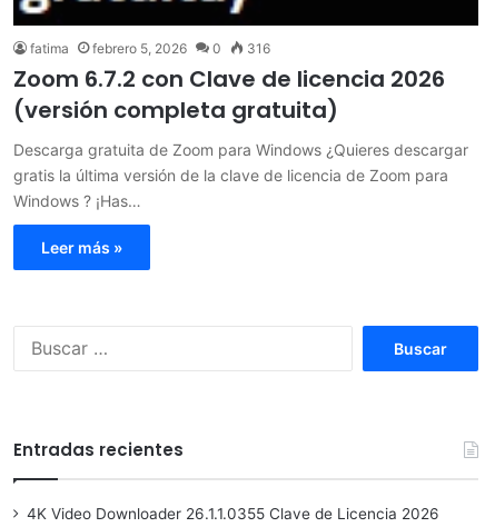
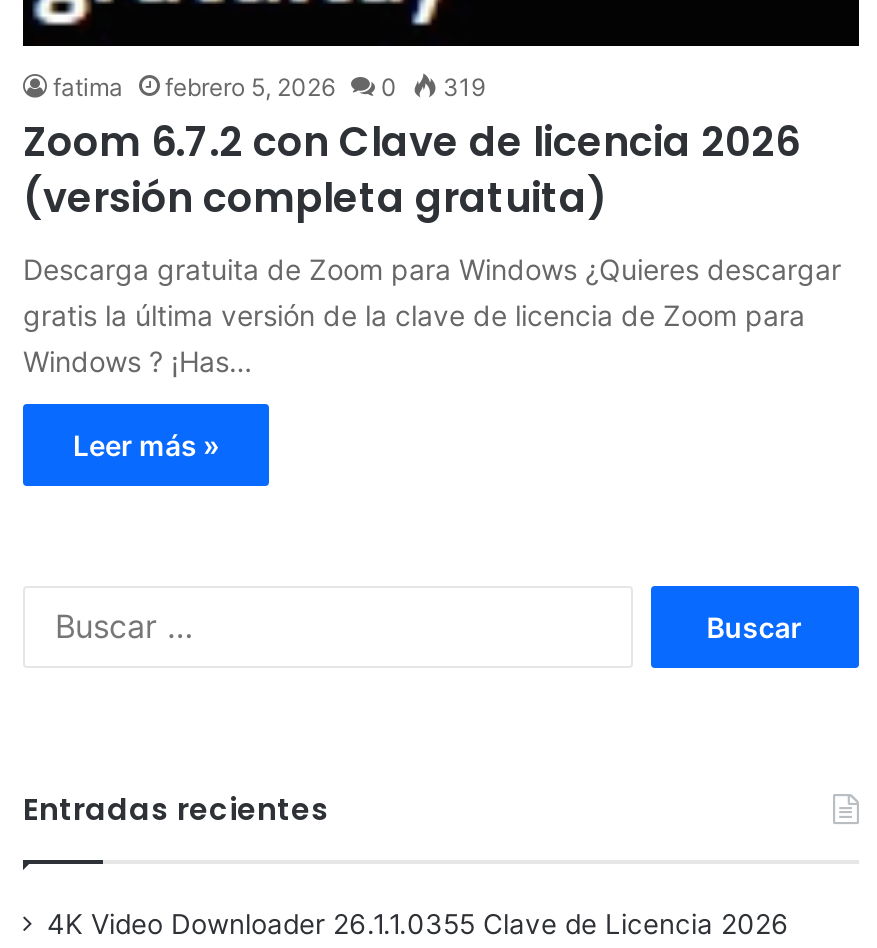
[30,40,270,57] fatima febrero 5, 2026 0 316 -> [53,72,485,102] fatima febrero 5, 2026 0 319

